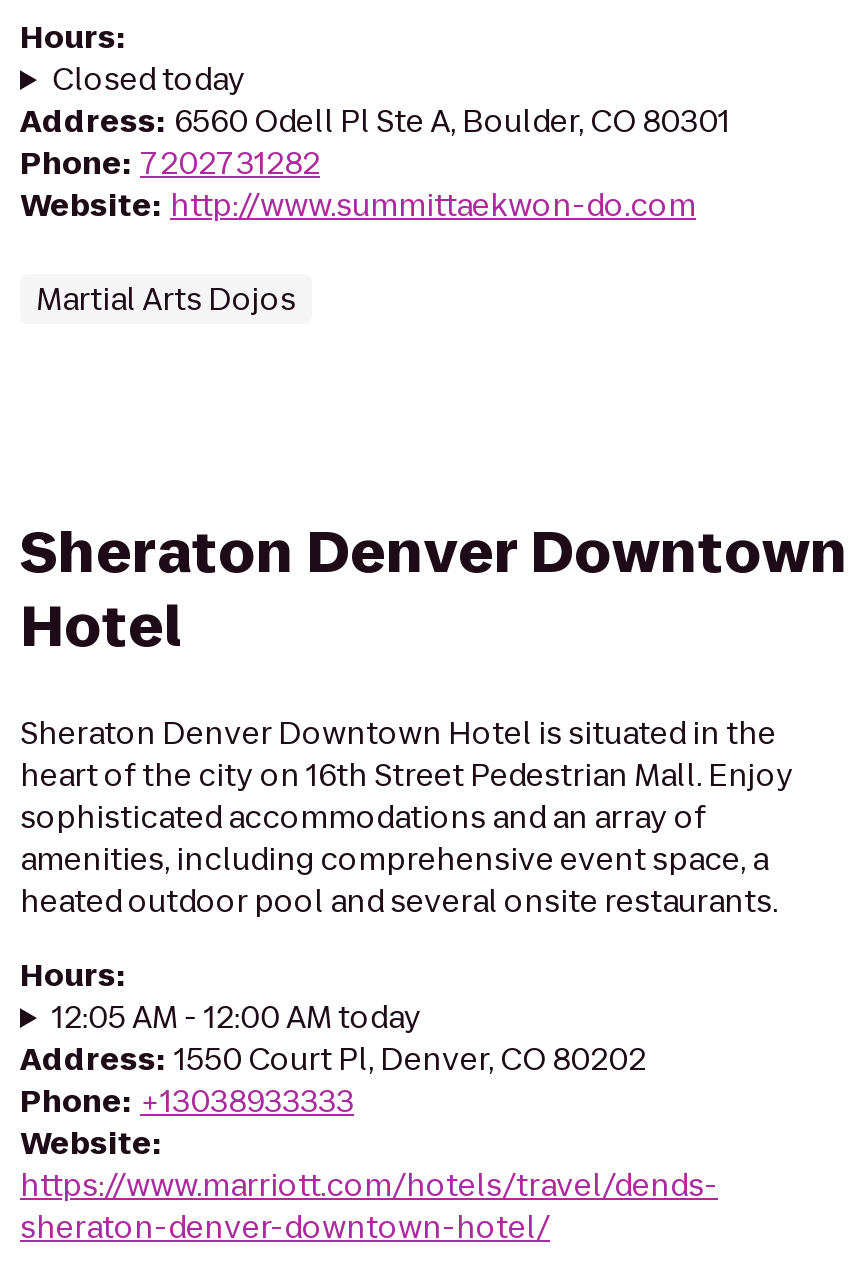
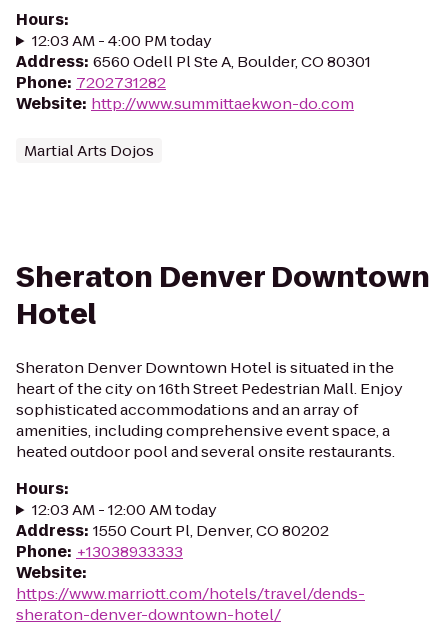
[52,58,246,100] Closed today -> [32,30,212,51] 12:03 AM - 4:00 PM today
[52,996,422,1038] 12:05 AM - 12:00 AM today -> [32,499,217,520] 12:03 AM - 12:00 AM today

